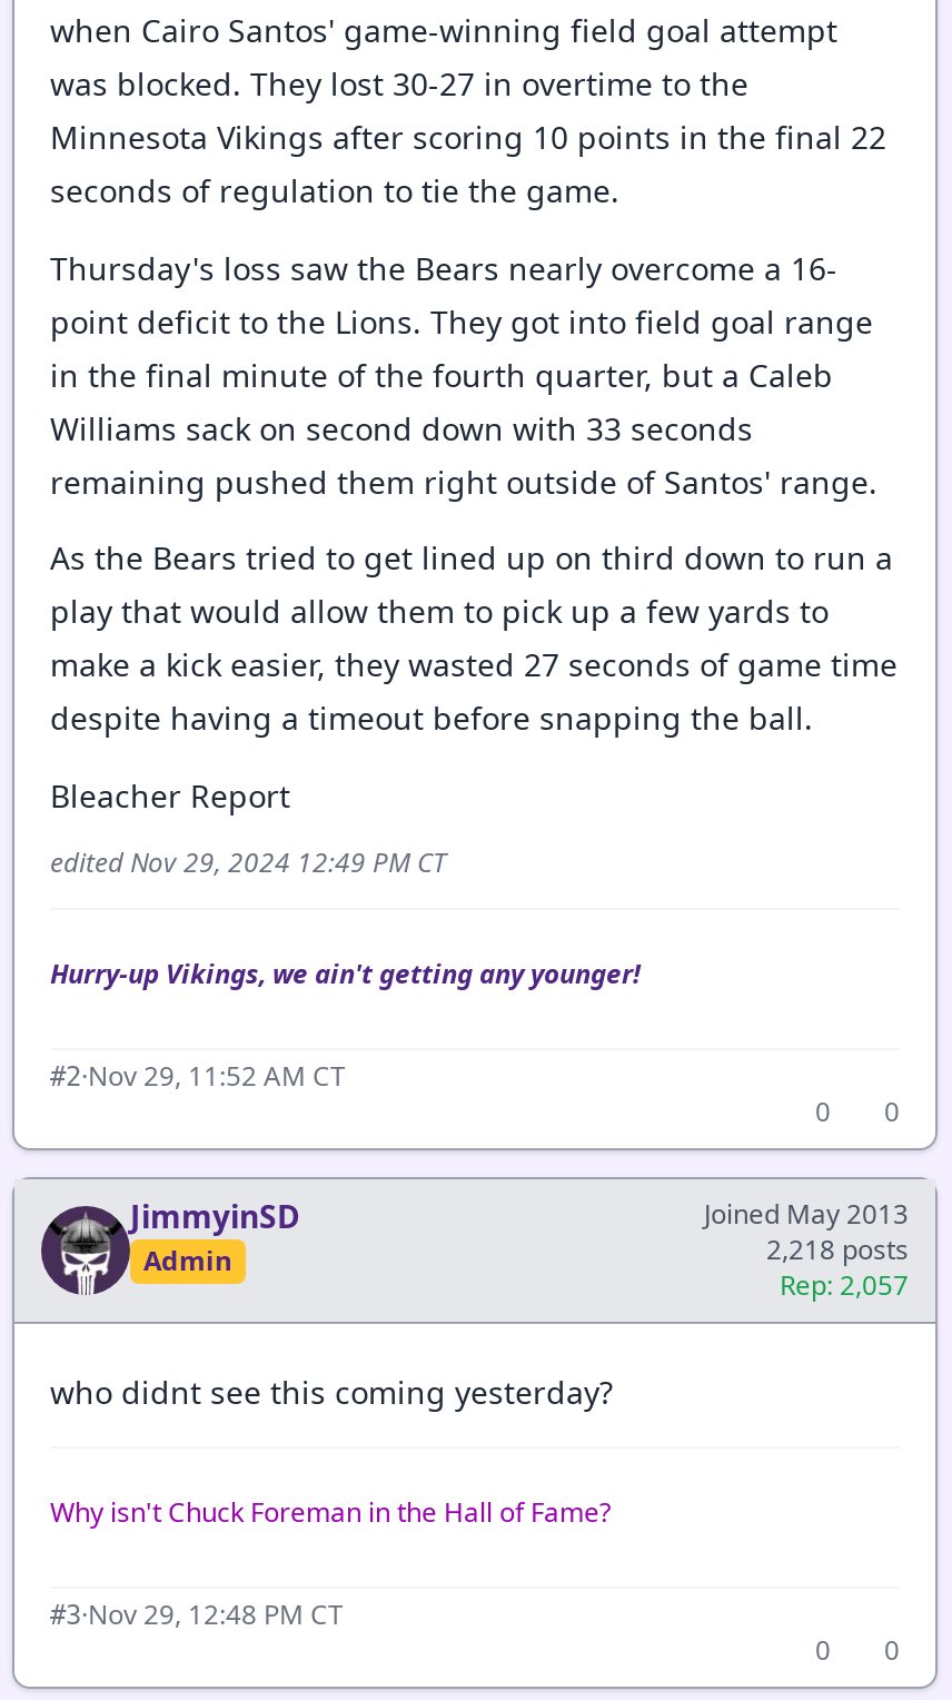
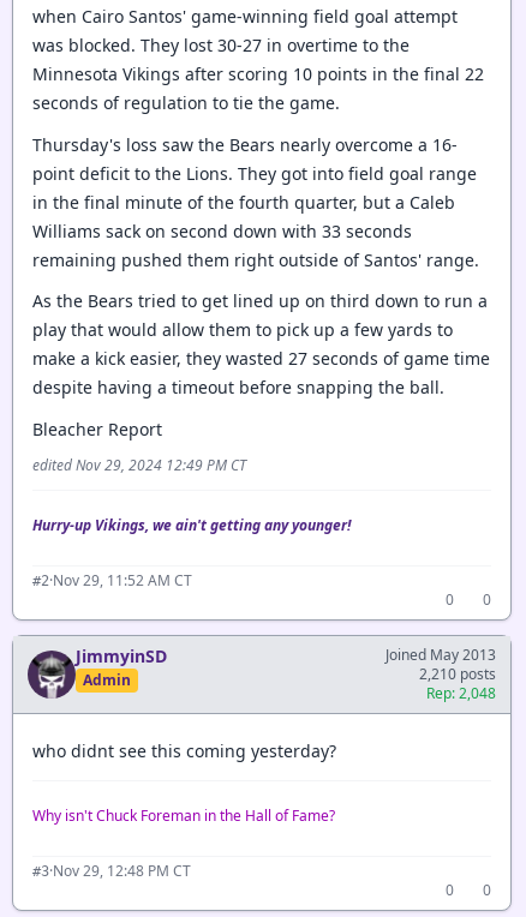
[766,1230,909,1268] 2,218 posts -> [419,664,496,684] 2,210 posts
[780,1266,909,1304] Rep: 2,057 -> [426,683,496,703] Rep: 2,048

